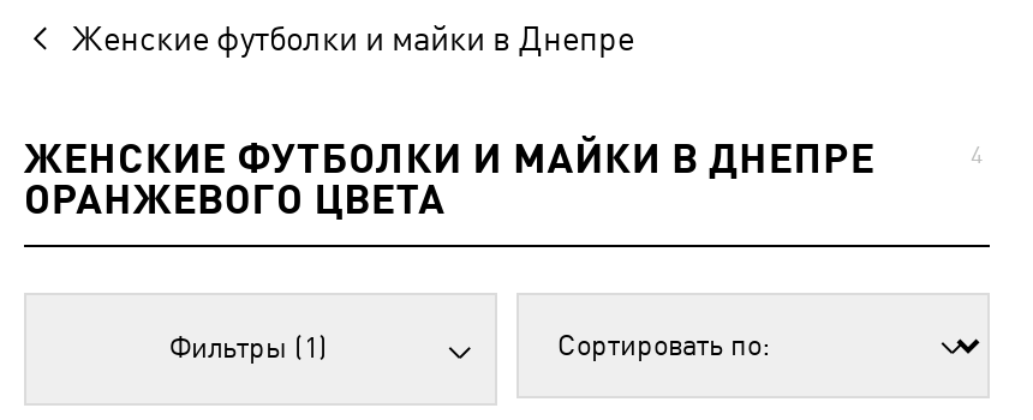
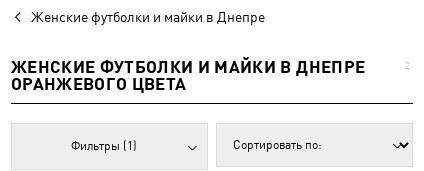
[971,139,990,168] 4 -> [405,59,413,71] 2

